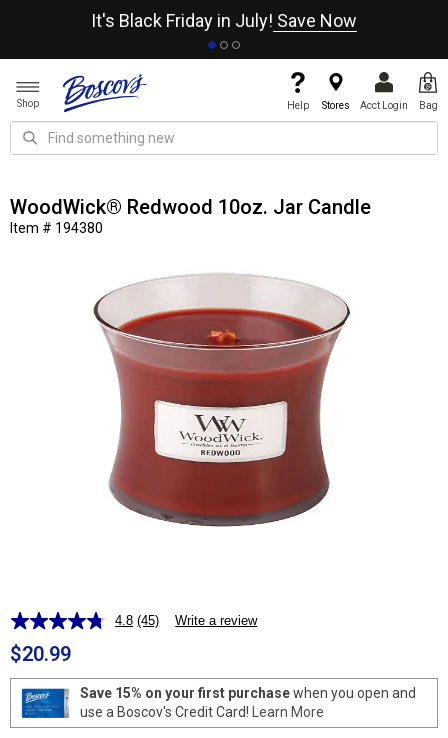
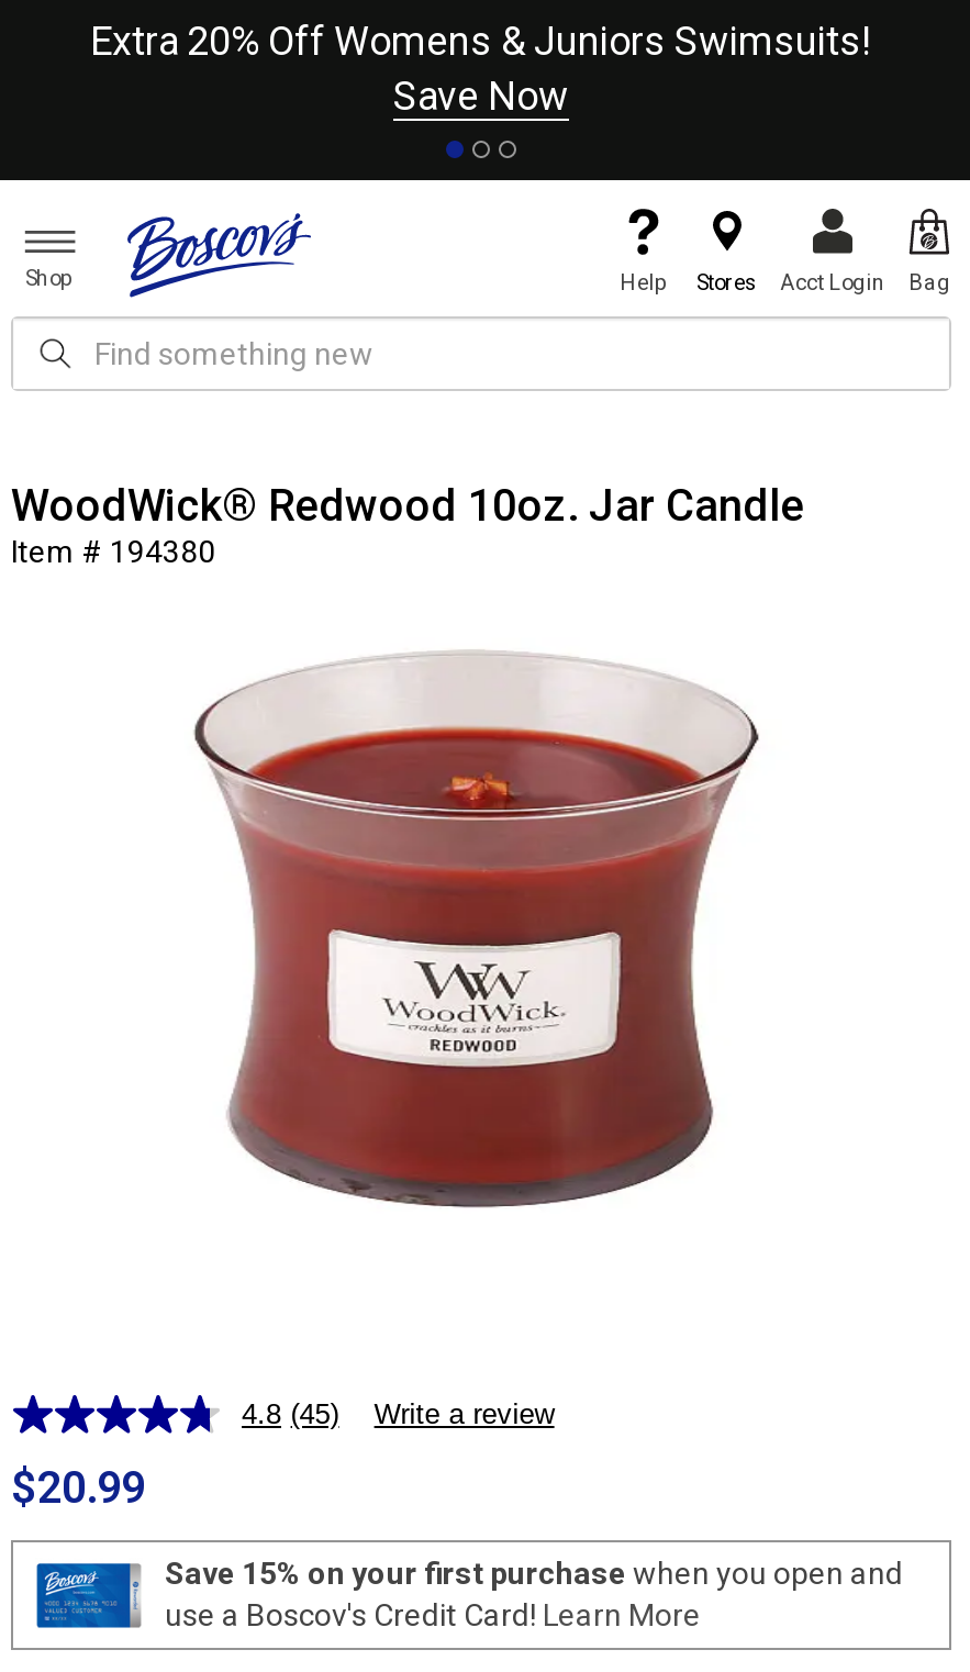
[91,10,357,31] It's Black Friday in July! Save Now -> [90,18,872,119] Extra 20% Off Womens & Juniors Swimsuits! | Save Now

